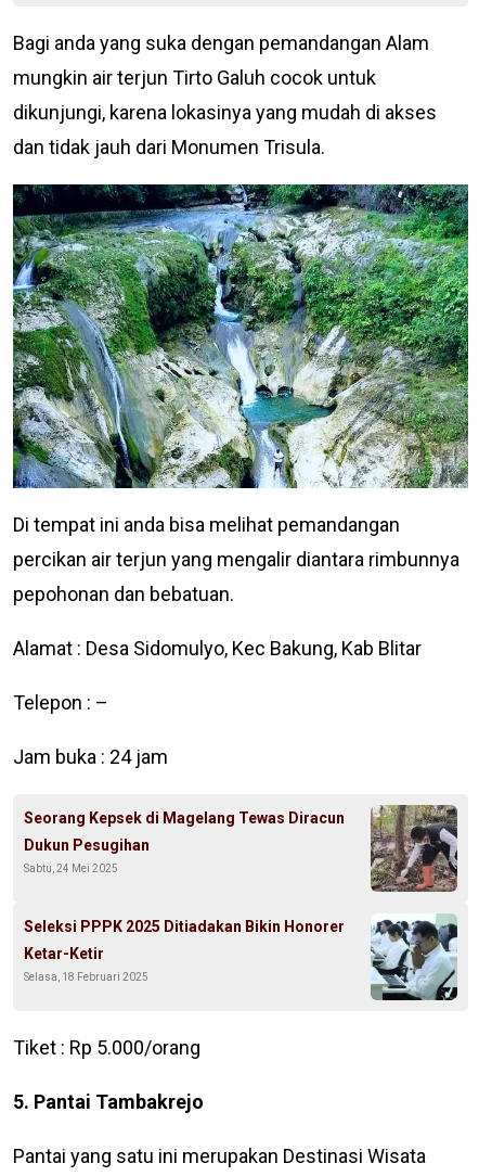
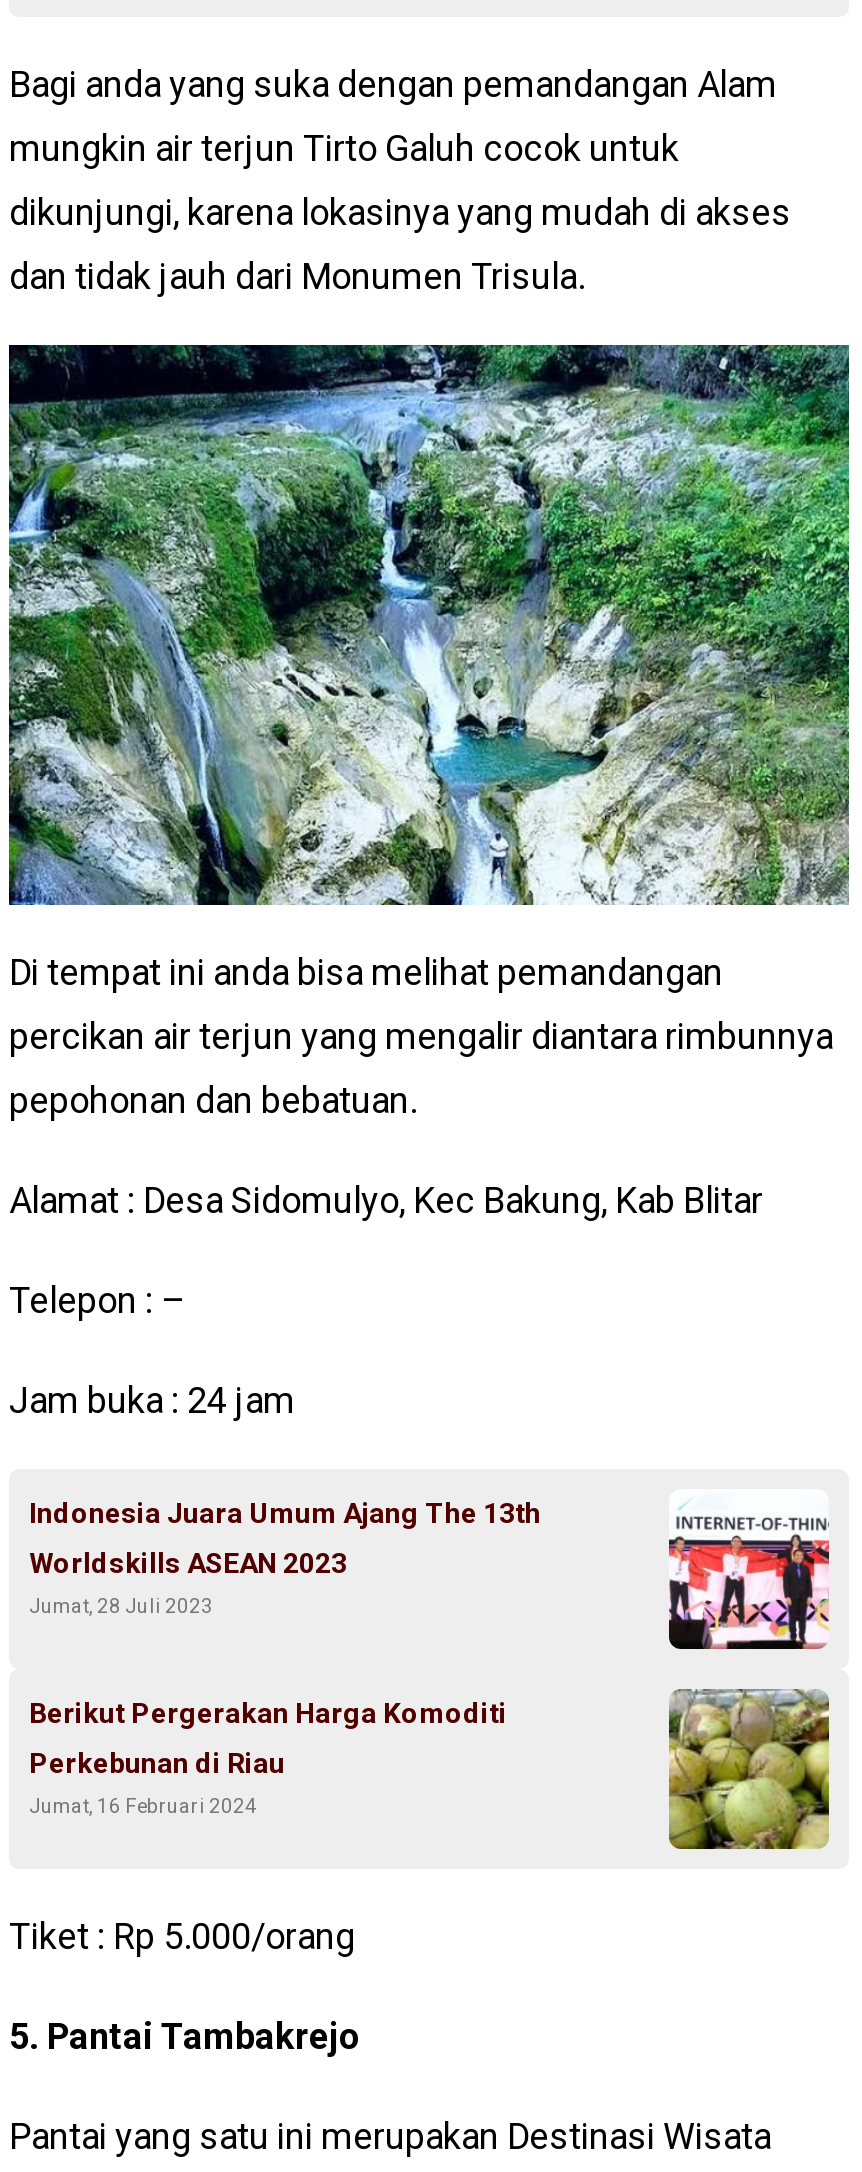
[24,809,345,826] Seorang Kepsek di Magelang Tewas Diracun -> [29,1496,541,1528] Indonesia Juara Umum Ajang The 13th
[370,804,458,893] [image] -> [667,1489,831,1651] [image]
[24,836,150,853] Dukun Pesugihan -> [29,1546,347,1578] Worldskills ASEAN 2023
[24,862,118,874] Sabtu, 24 Mei 2025 -> [29,1594,213,1616] Jumat, 28 Juli 2023
[24,917,345,935] Seleksi PPPK 2025 Ditiadakan Bikin Honorer -> [29,1696,507,1728] Berikut Pergerakan Harga Komoditi
[370,913,458,1001] [image] -> [667,1687,831,1851] [image]
[24,944,104,962] Ketar-Ketir -> [29,1746,285,1778] Perkebunan di Riau
[24,971,148,982] Selasa, 18 Februari 2025 -> [29,1794,257,1816] Jumat, 16 Februari 2024

